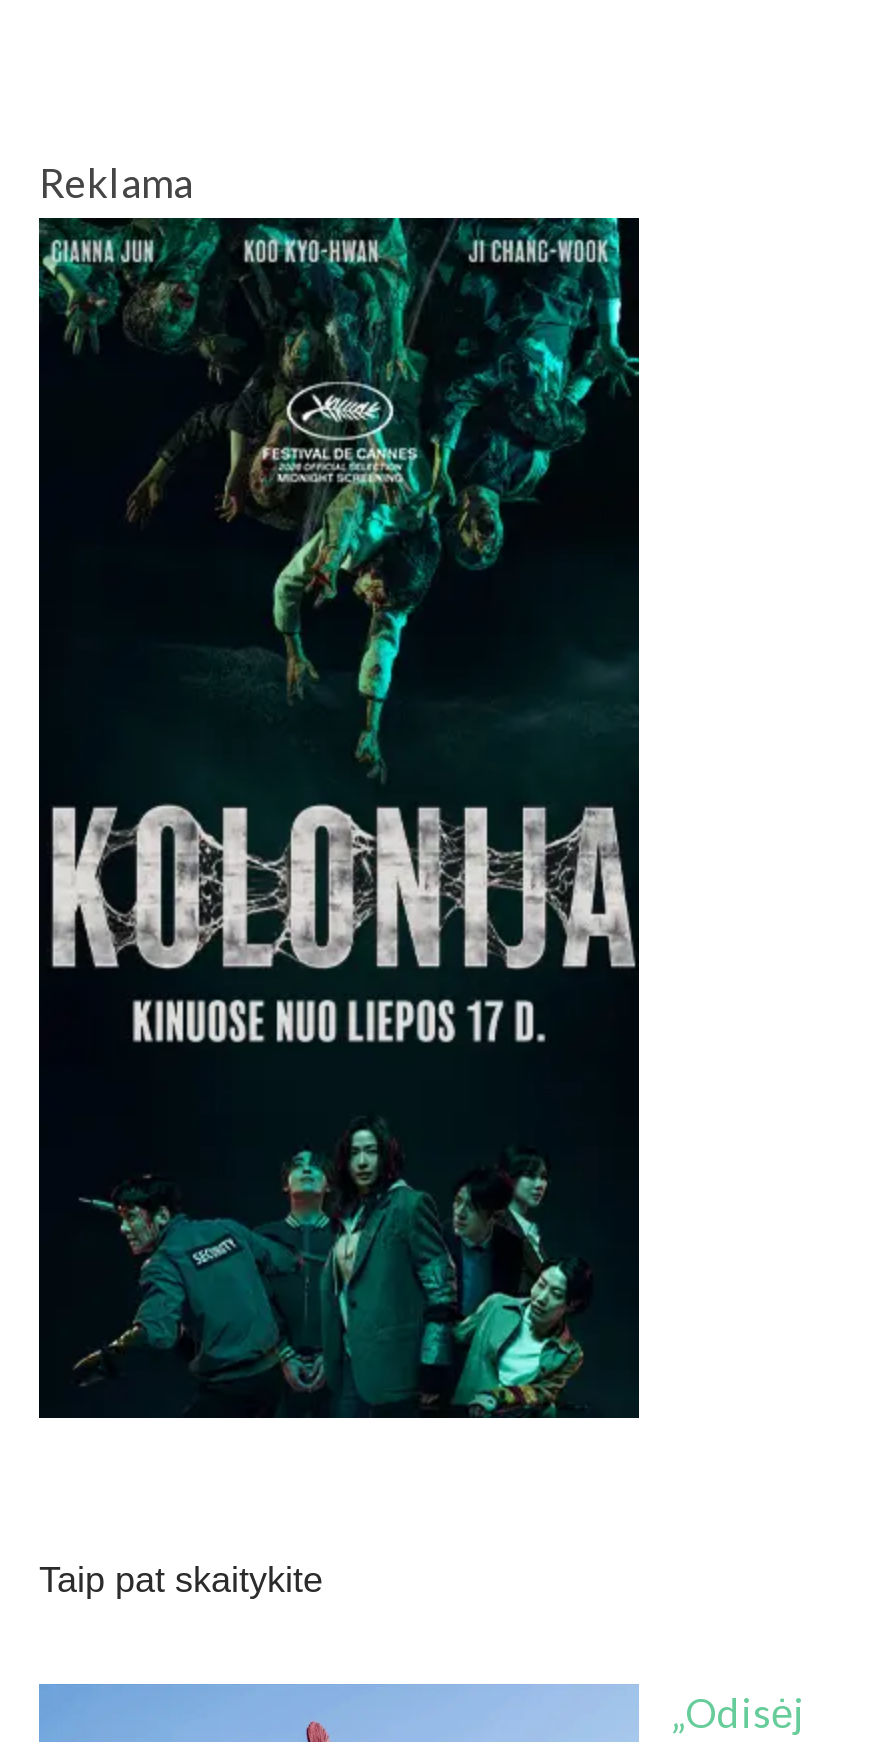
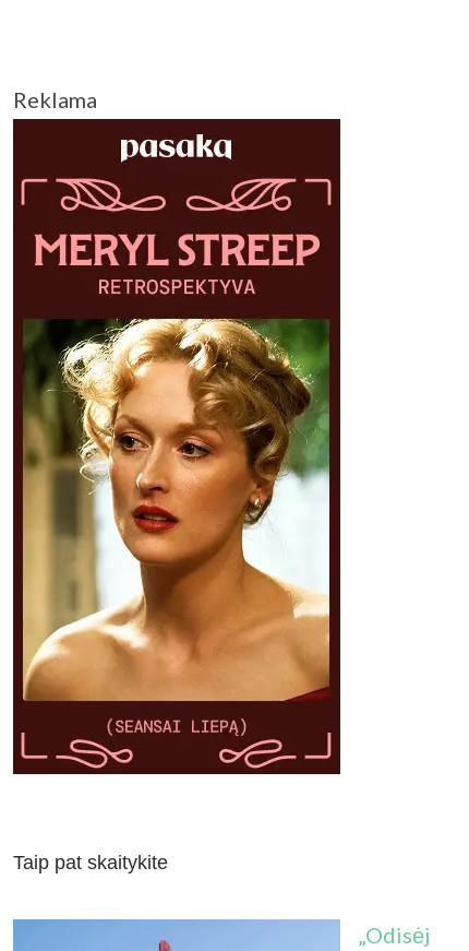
[39,216,639,1418] [image] -> [13,118,340,774] [image]

